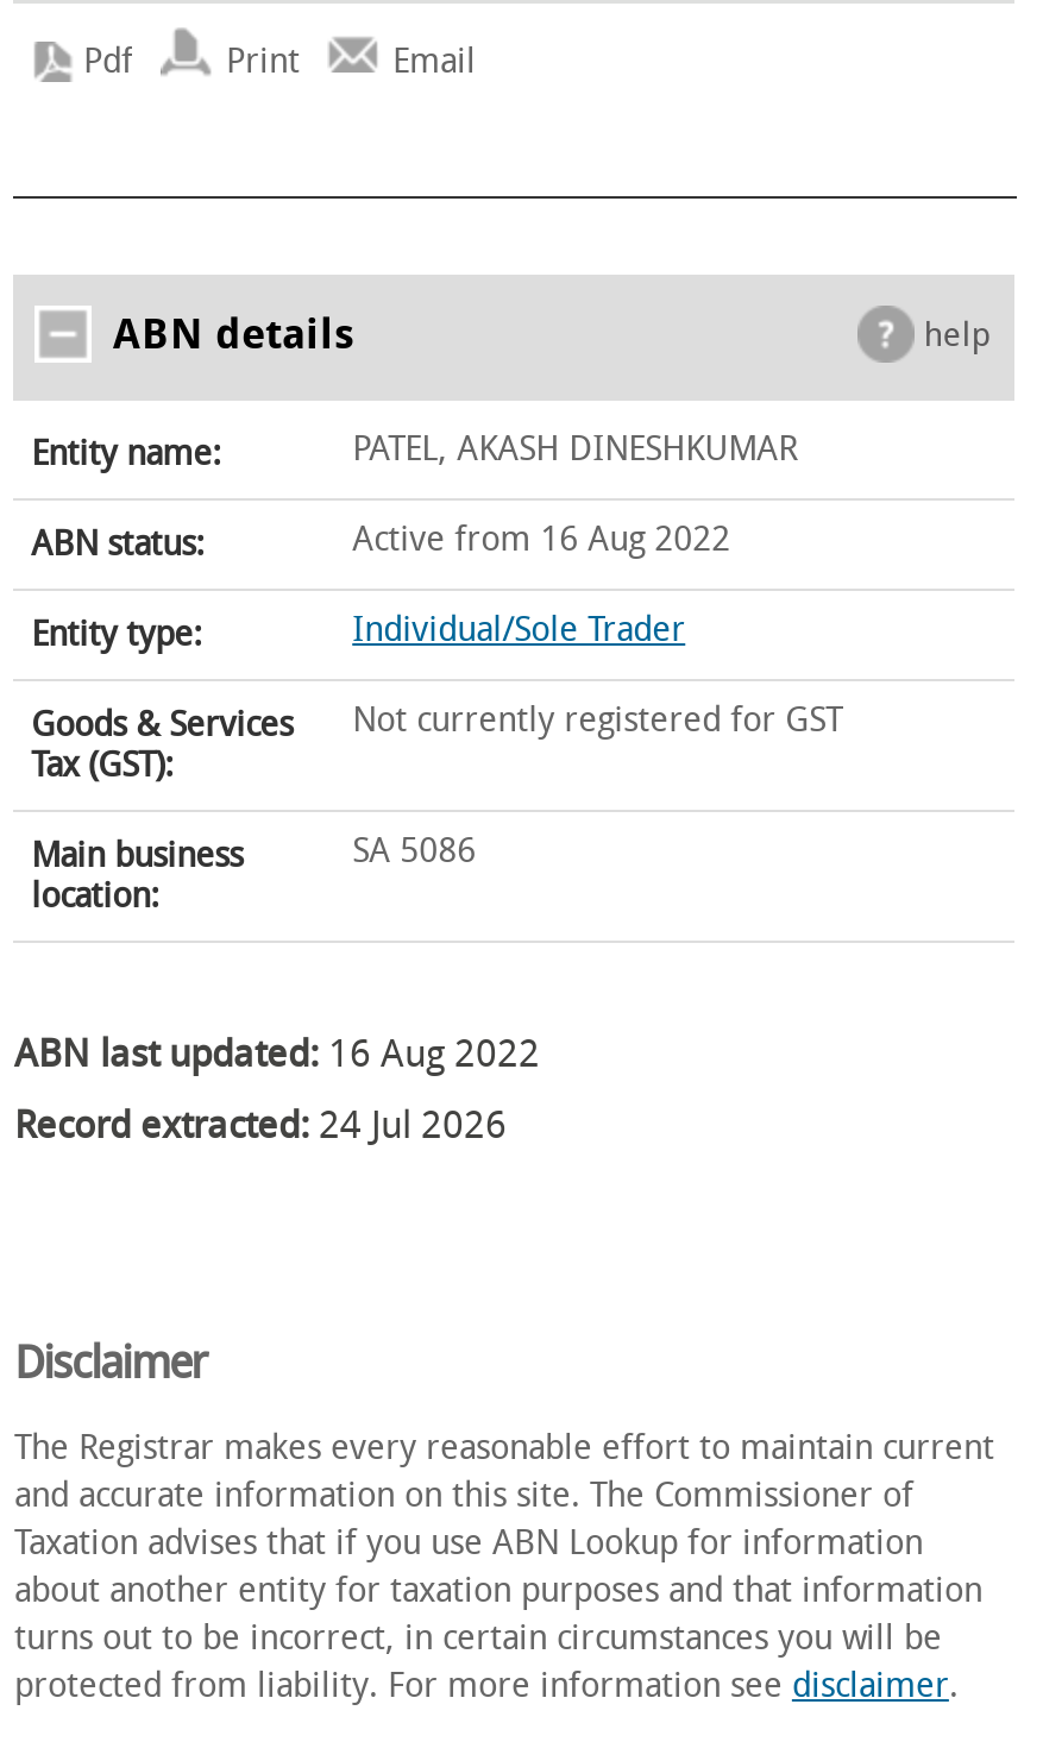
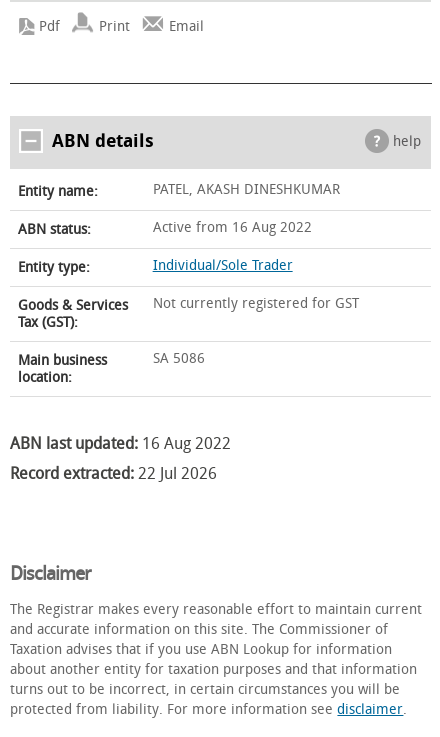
[14,1102,506,1147] Record extracted: 24 Jul 2026 -> [10,464,217,483] Record extracted: 22 Jul 2026

